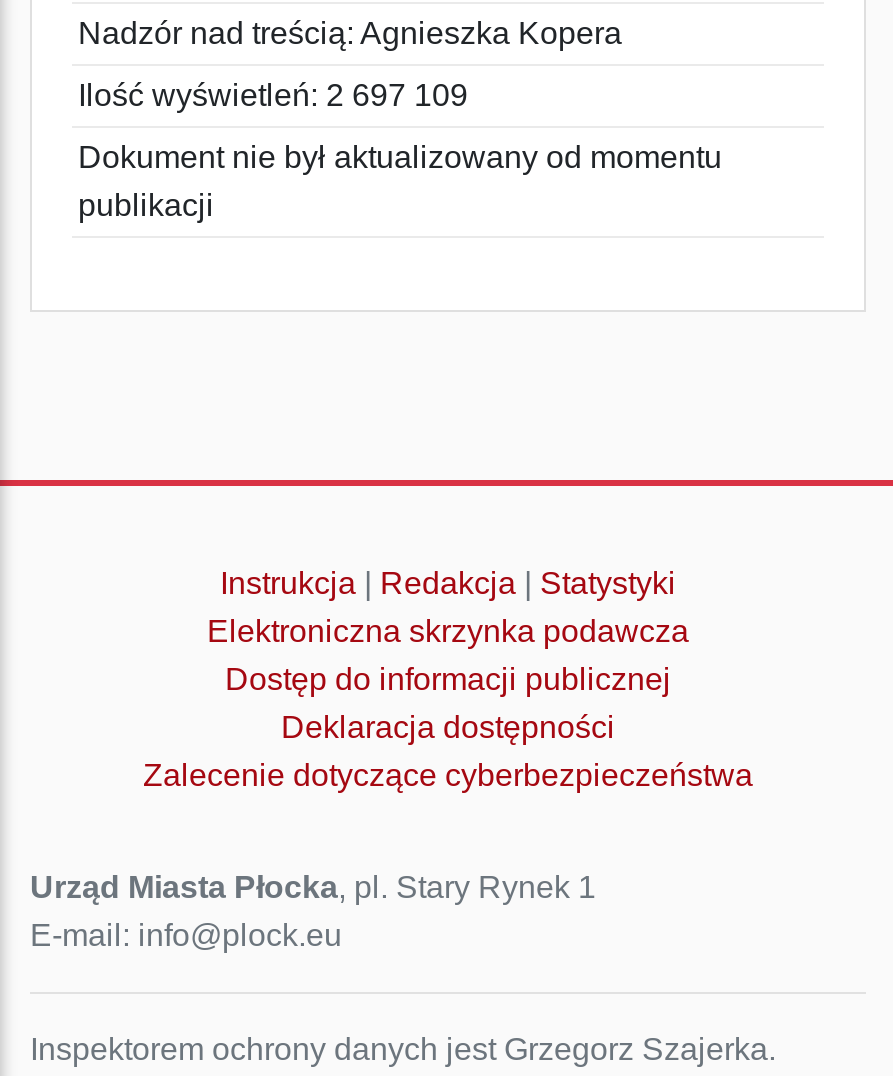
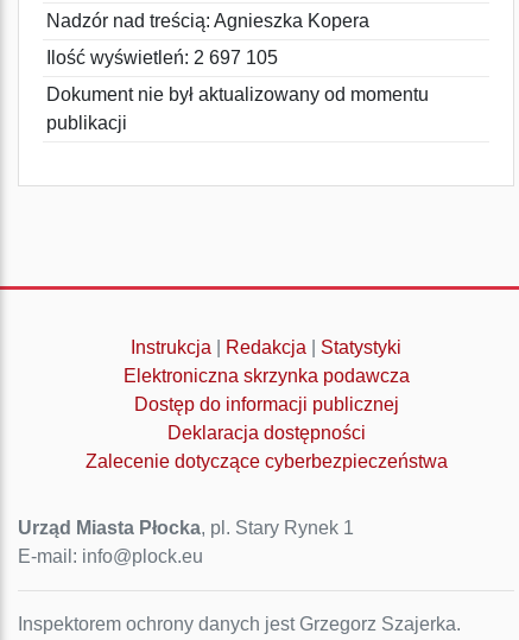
[78,78,468,112] Ilość wyświetleń: 2 697 109 -> [46,47,278,68] Ilość wyświetleń: 2 697 105

